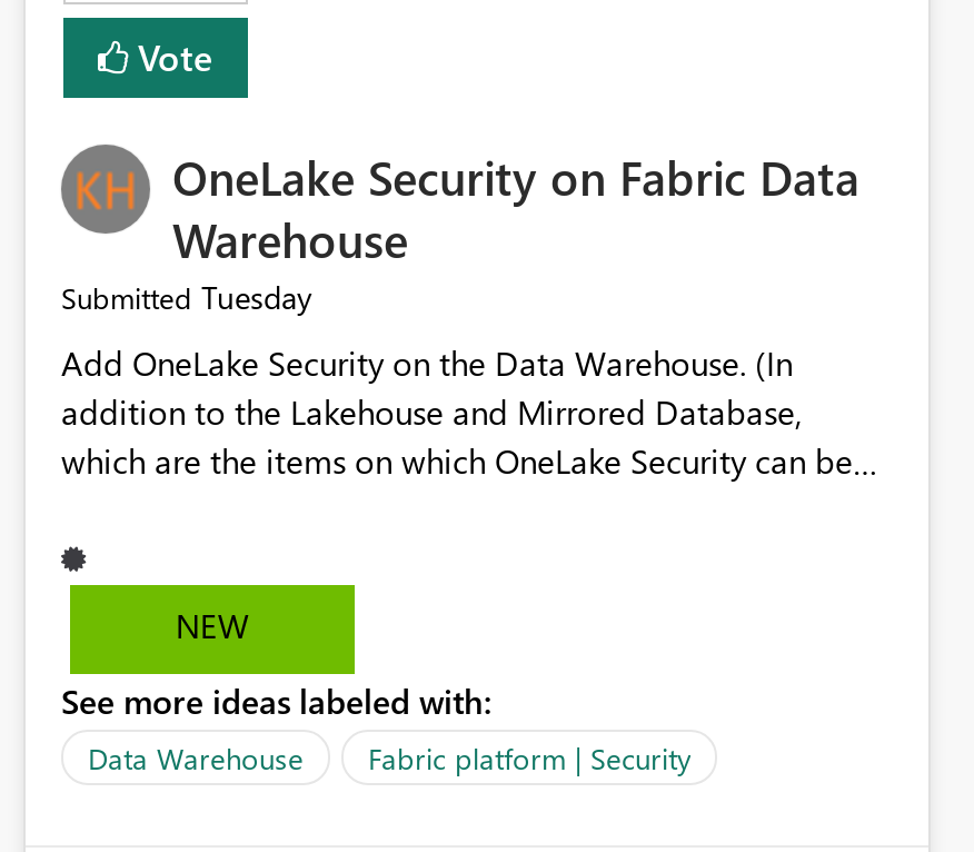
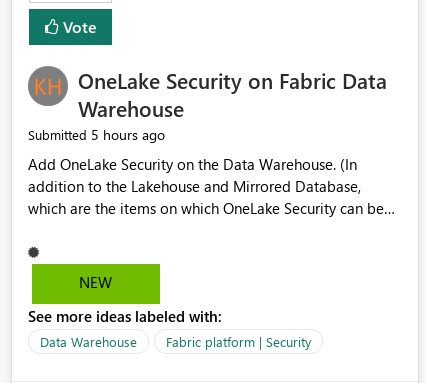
[61,277,312,319] Submitted Tuesday -> [28,125,165,144] Submitted 5 hours ago

